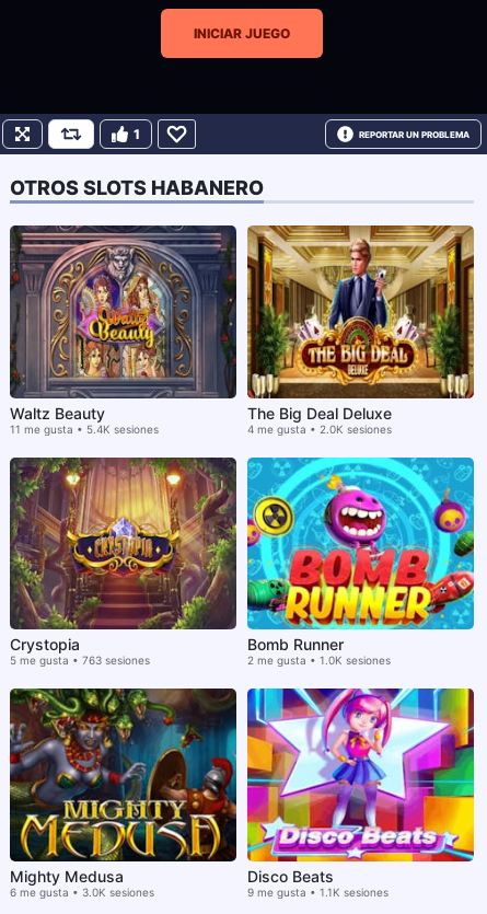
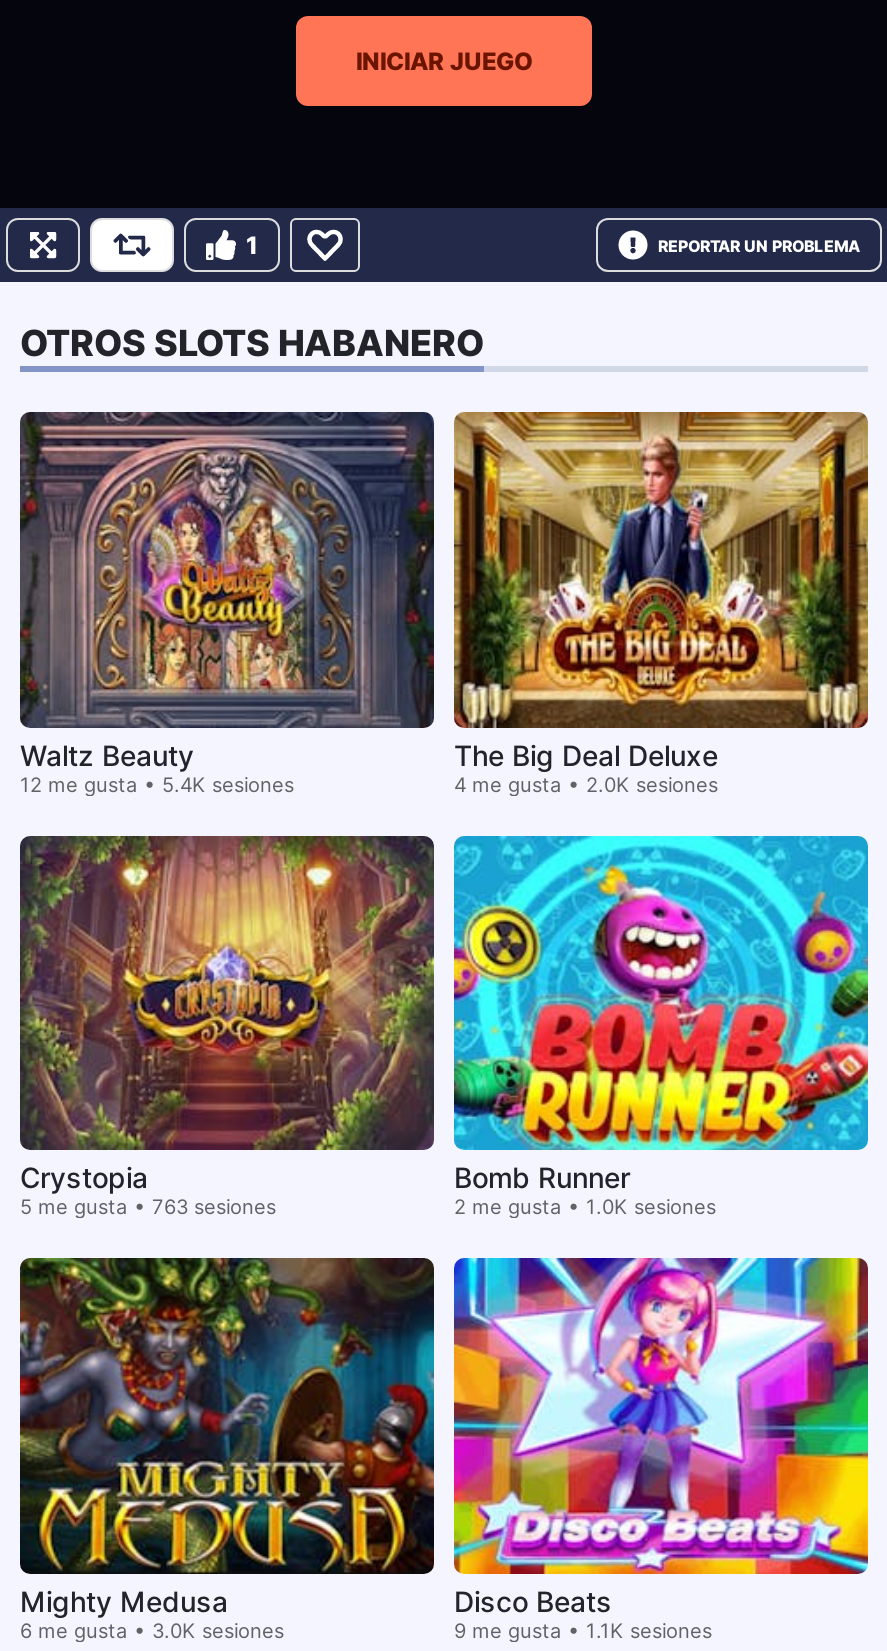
[10,422,159,435] 11 me gusta • 5.4K sesiones -> [20,771,294,795] 12 me gusta • 5.4K sesiones

